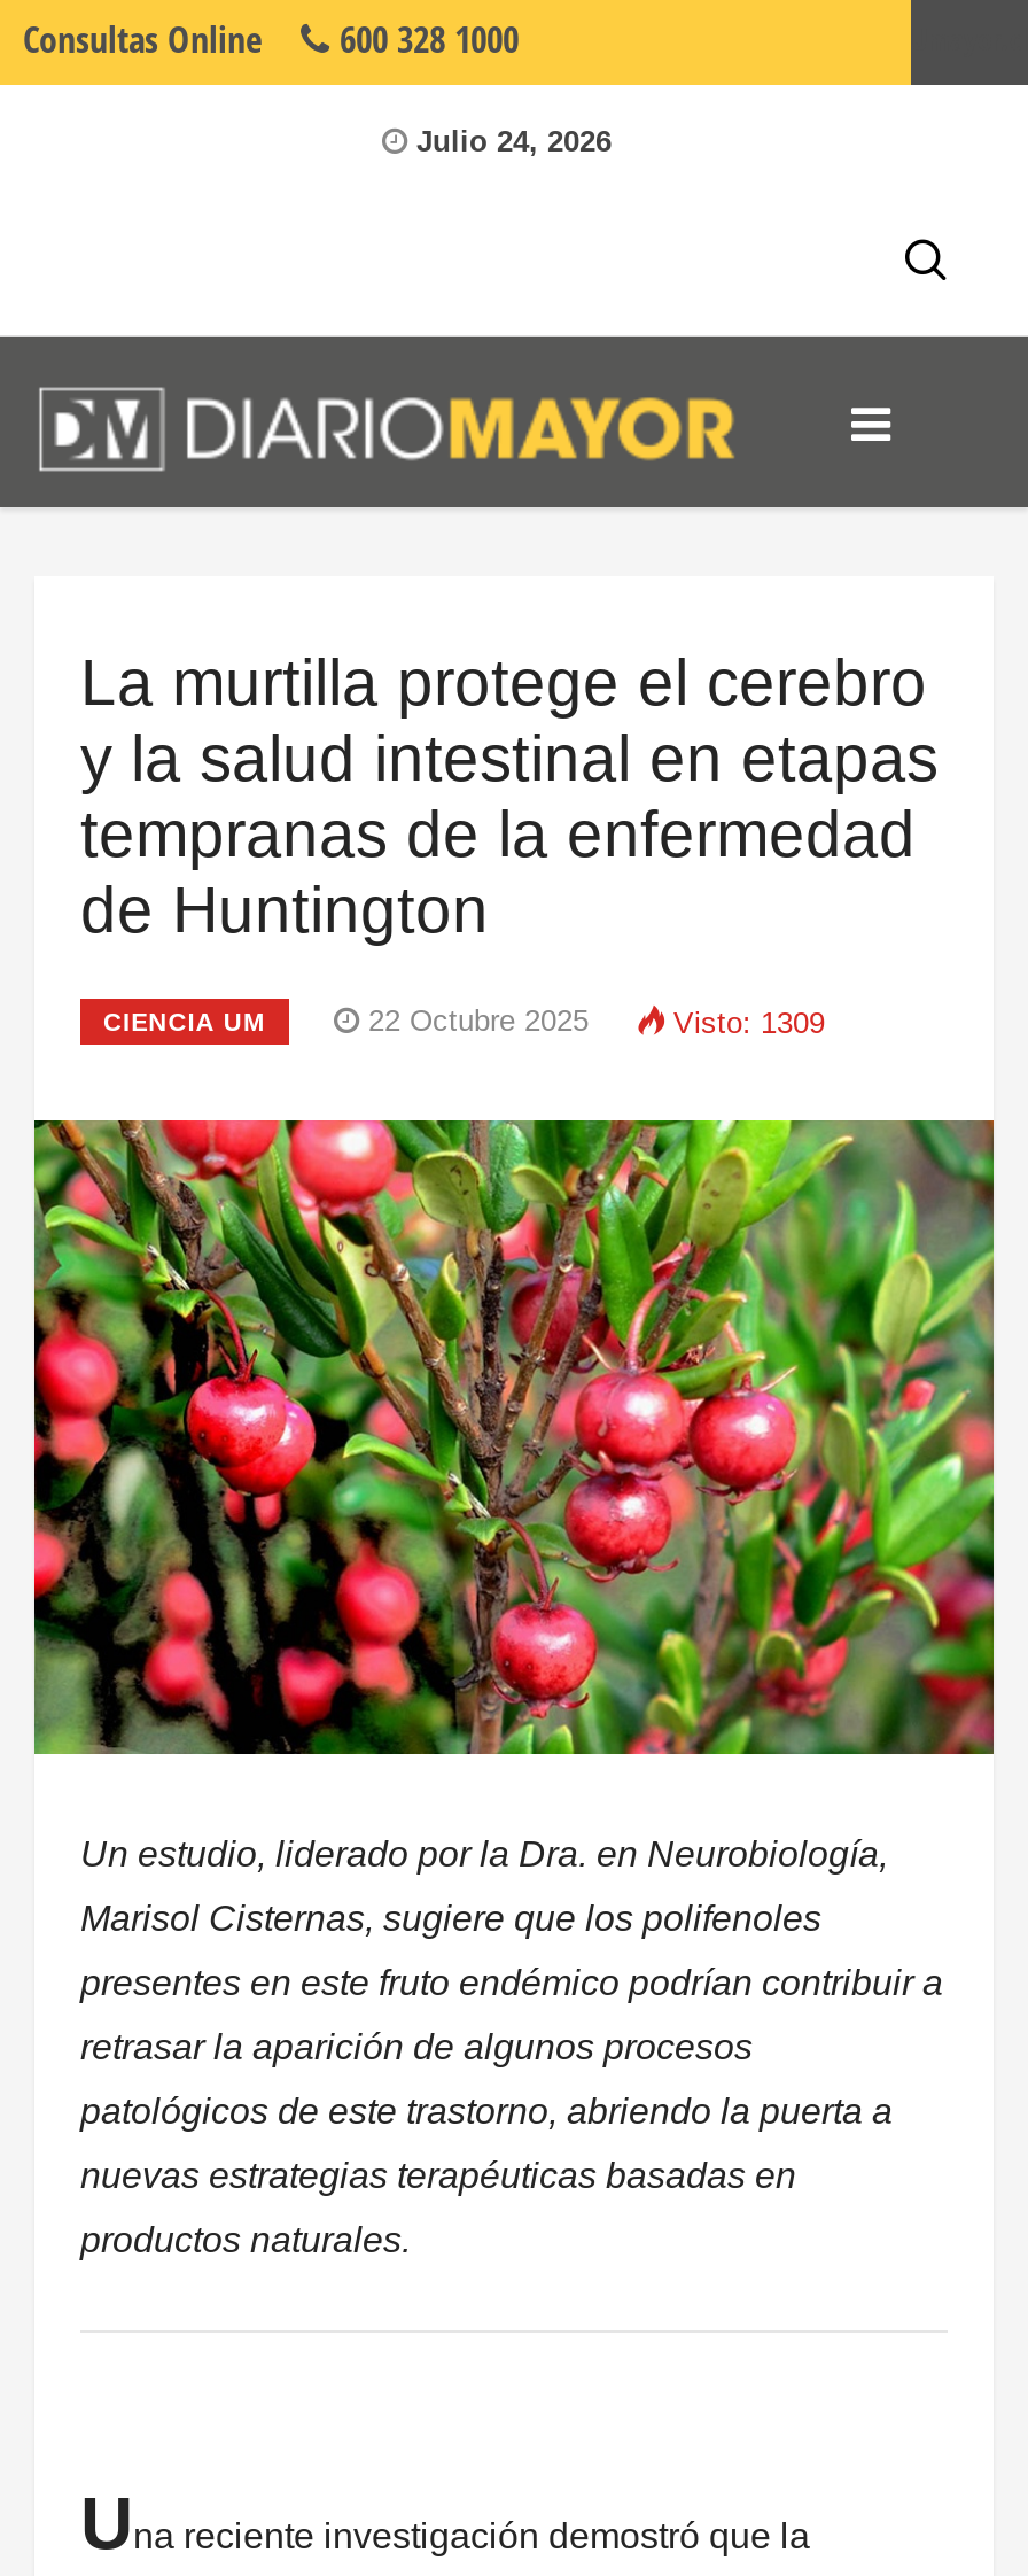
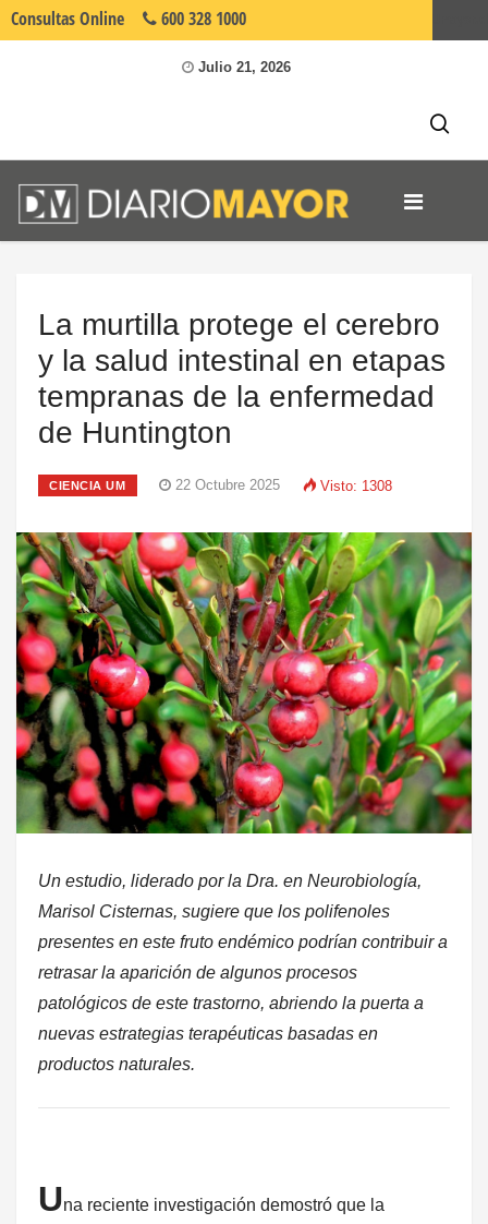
[407,124,612,158] Julio 24, 2026 -> [193,59,290,75] Julio 21, 2026
[673,1006,825,1040] Visto: 1309 -> [320,478,392,494] Visto: 1308

